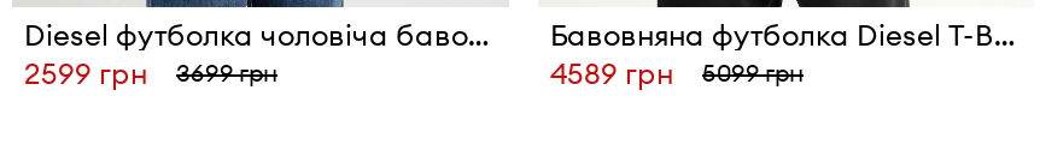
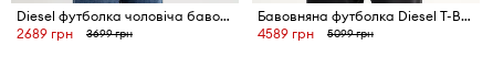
[24,55,277,91] 2599 грн 3699 грн -> [17,25,133,42] 2689 грн 3699 грн

